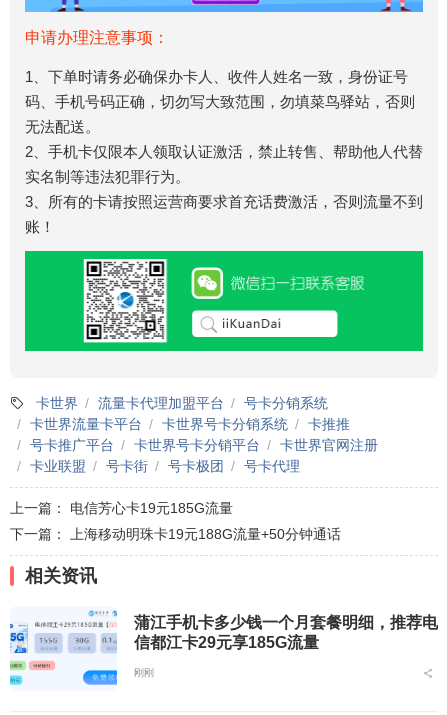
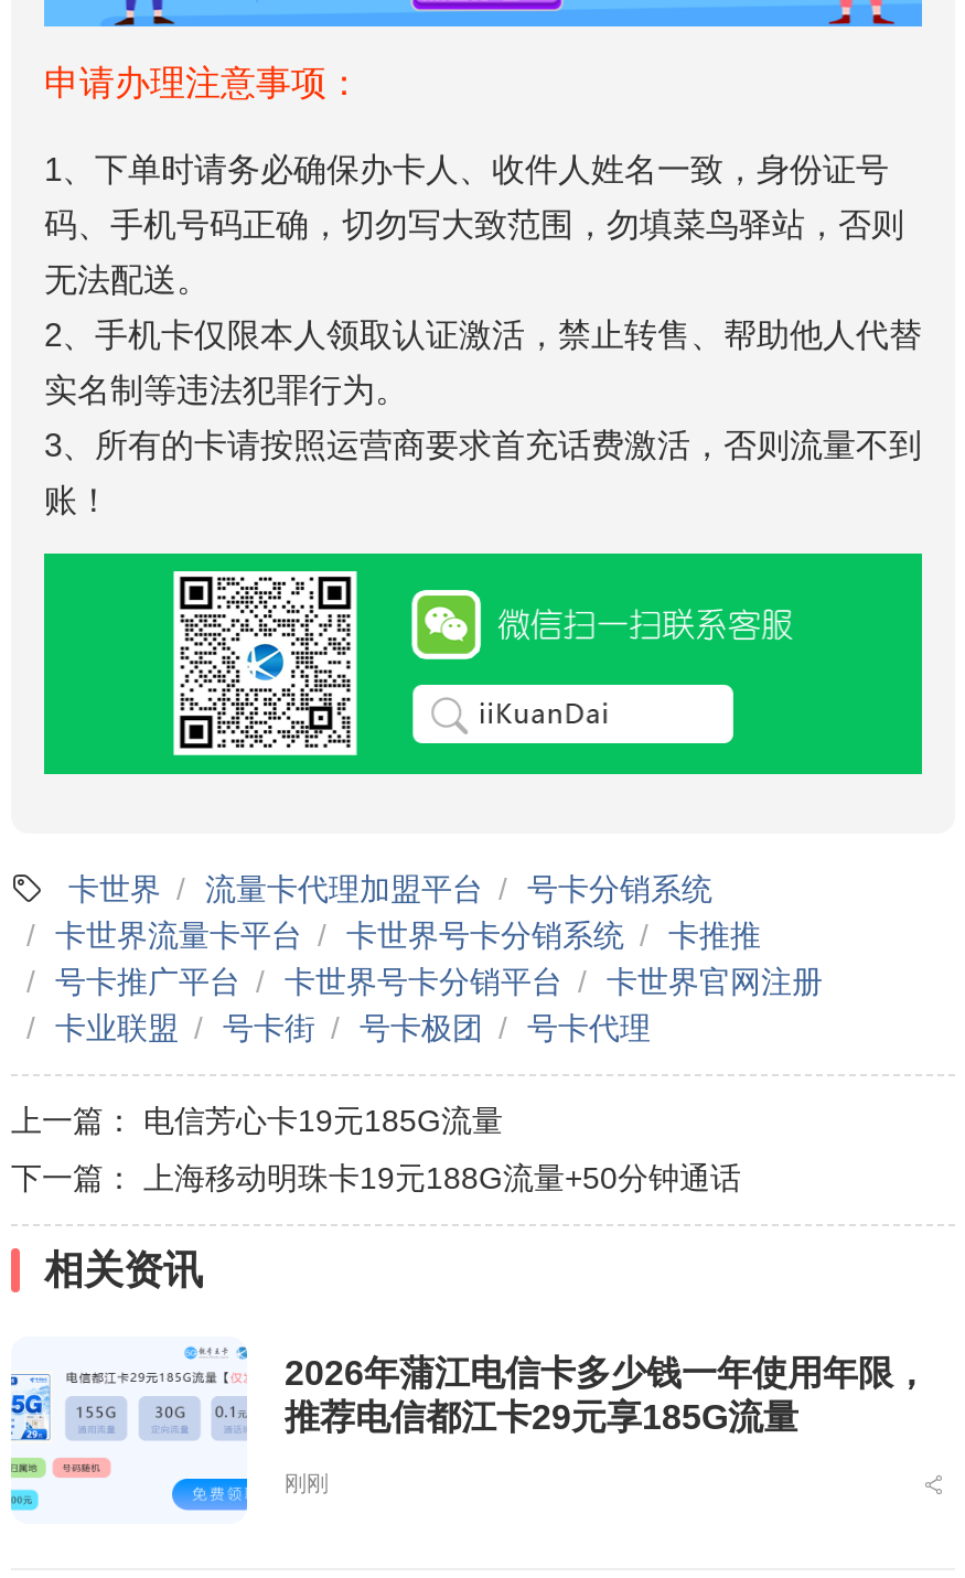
[134,613,438,650] 蒲江手机卡多少钱一个月套餐明细，推荐电 | 信都江卡29元享185G流量 -> [285,1353,929,1435] 2026年蒲江电信卡多少钱一年使用年限， | 推荐电信都江卡29元享185G流量

